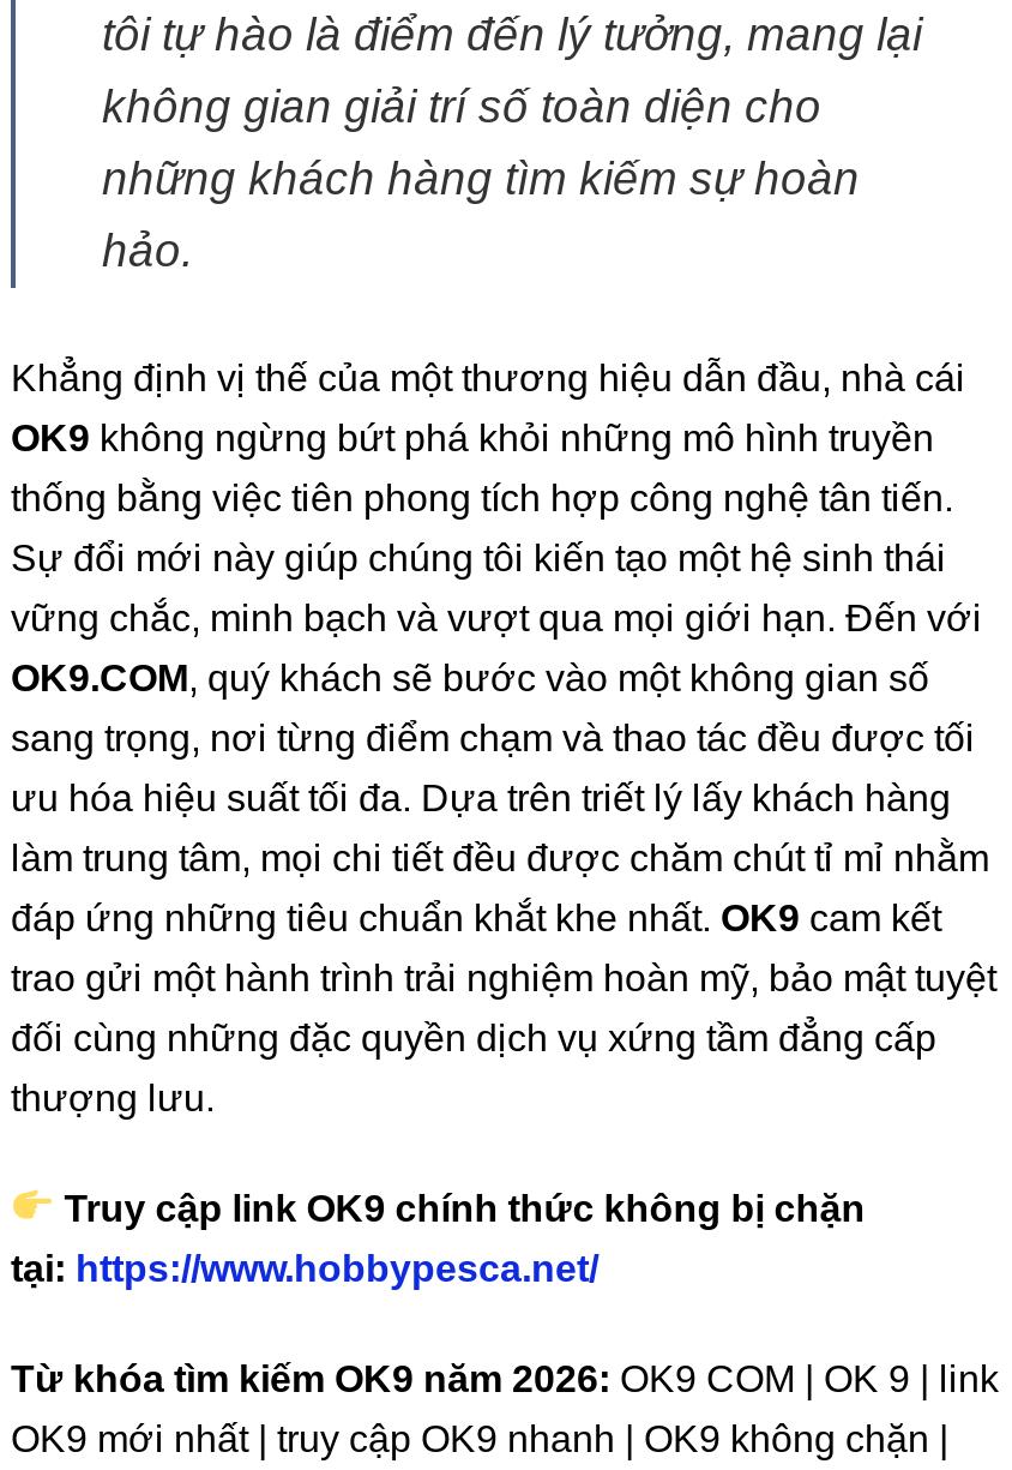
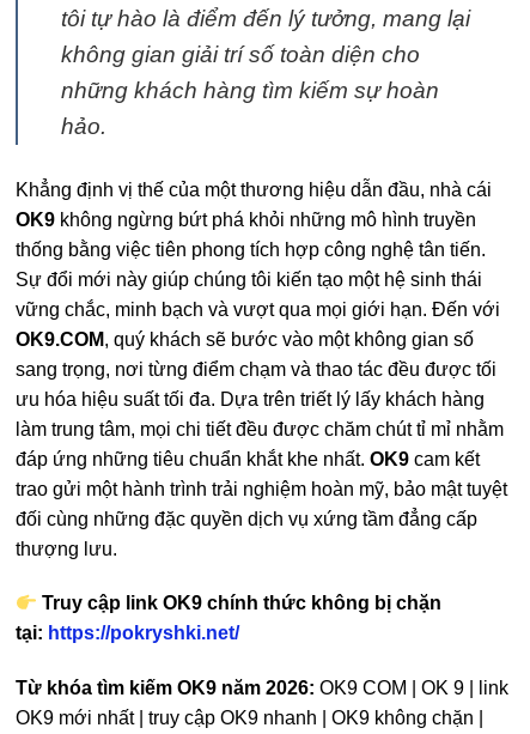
[11,1248,598,1289] tại: https://www.hobbypesca.net/ -> [16,623,239,644] tại: https://pokryshki.net/

